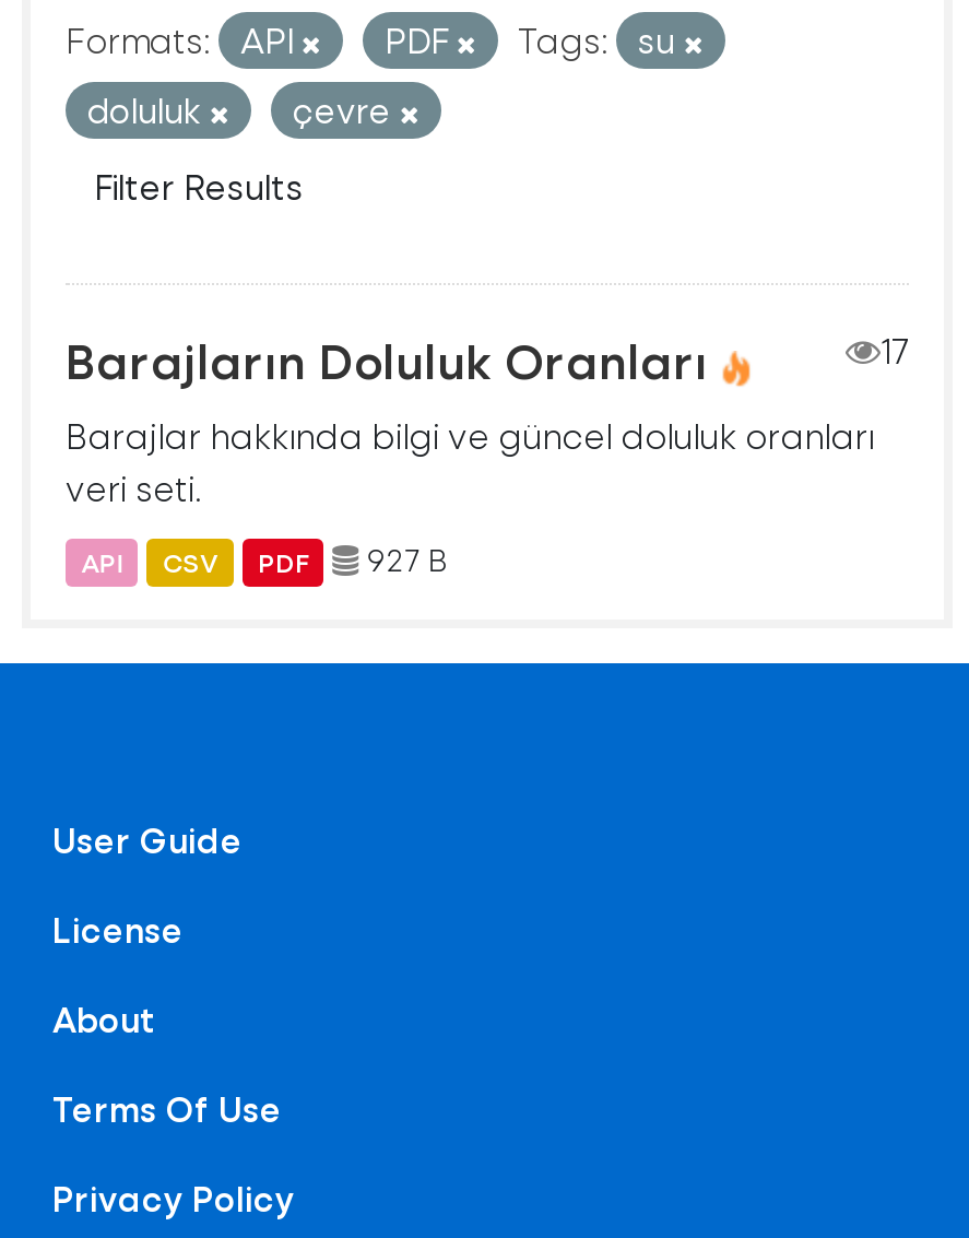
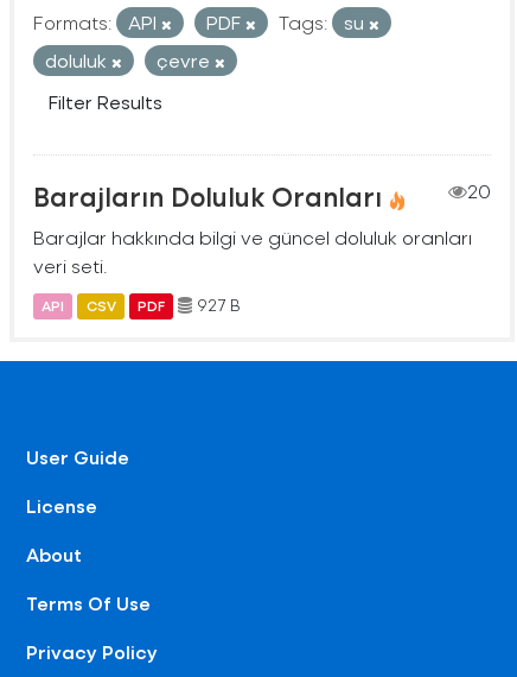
[881,327,909,373] 17 -> [467,179,491,203] 20

